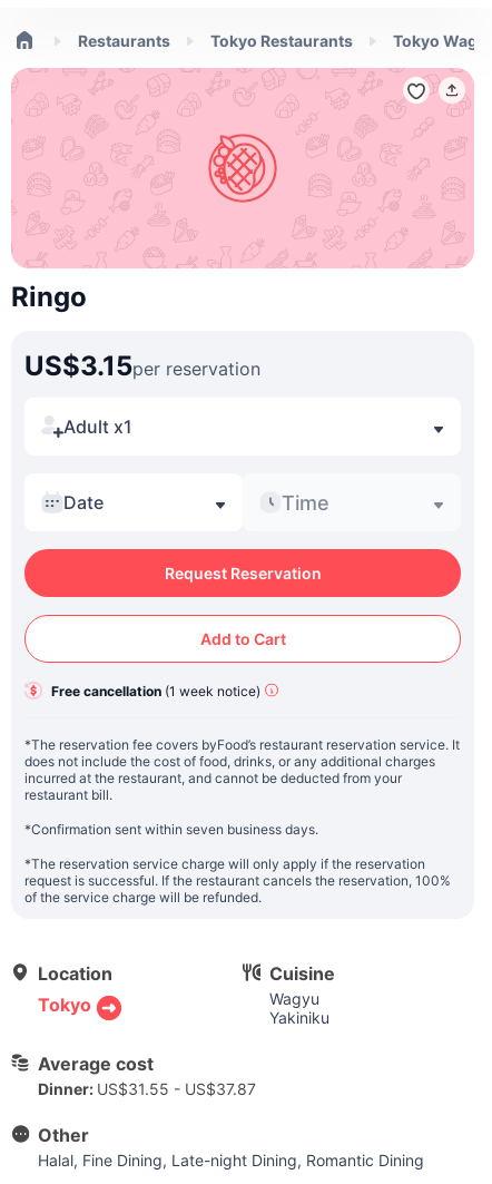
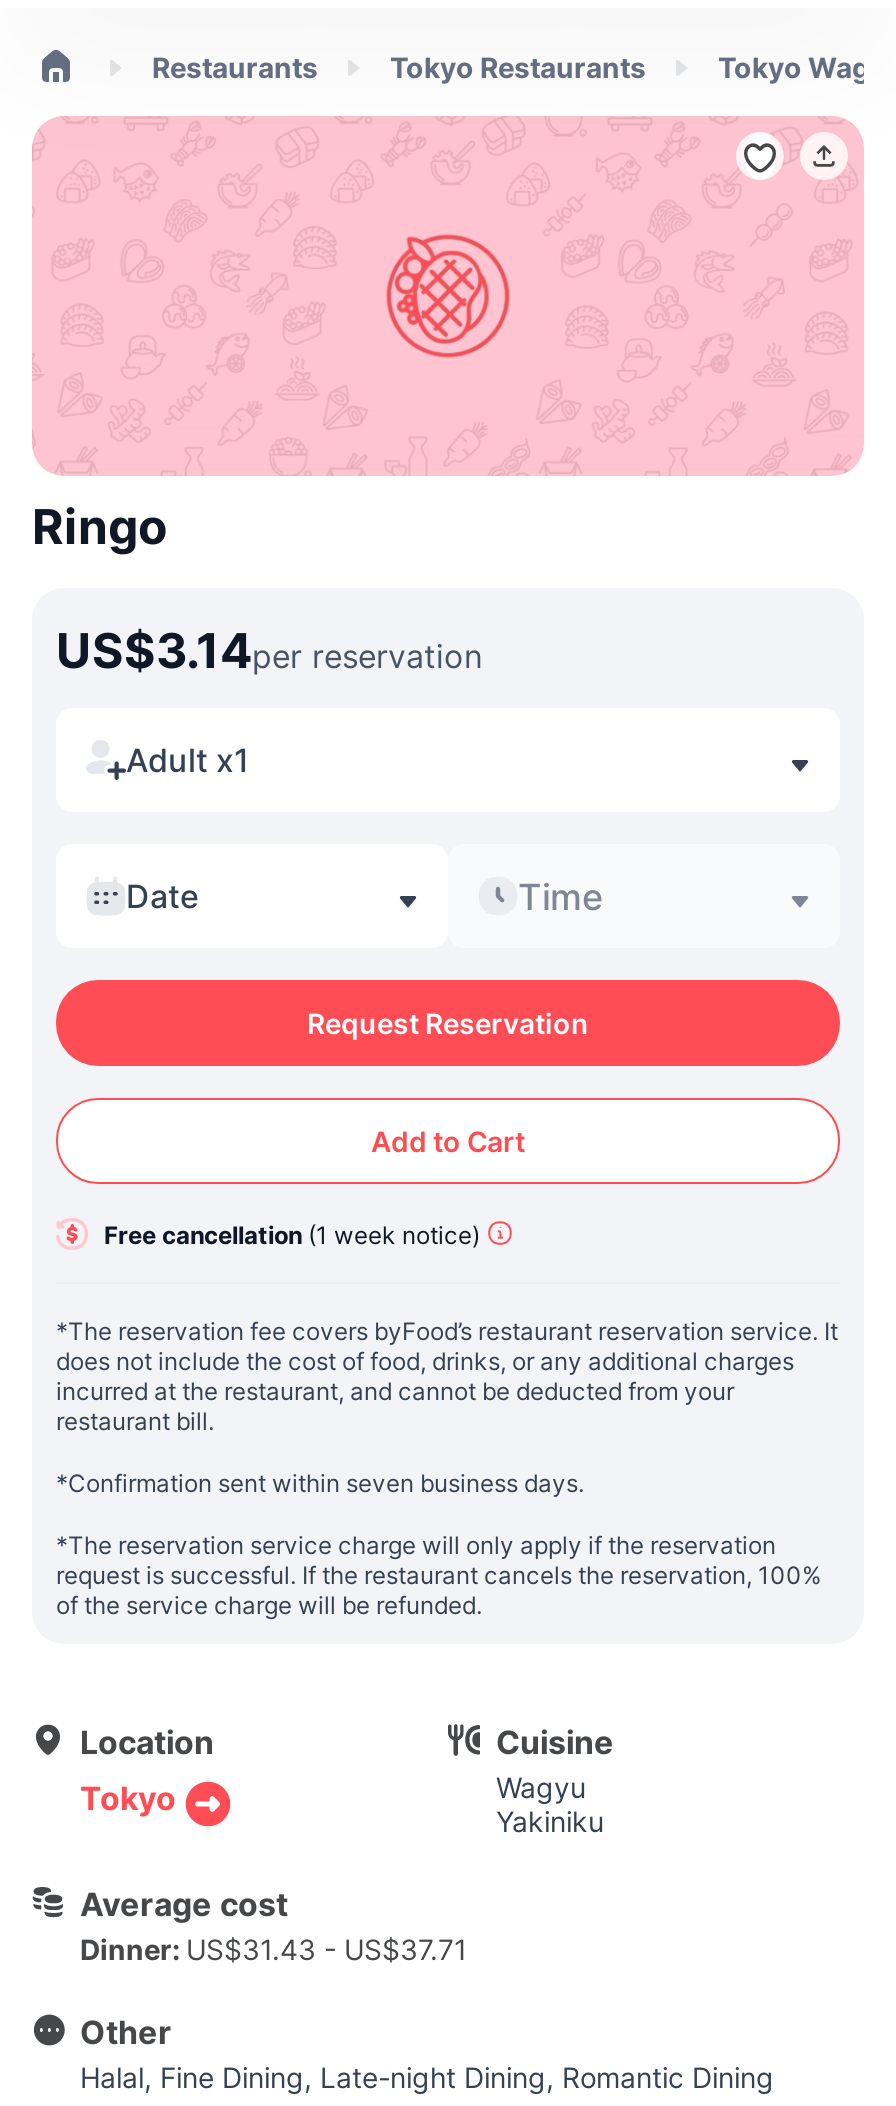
[24,350,260,382] US$3.15per reservation -> [56,622,482,680] US$3.14per reservation
[38,1079,256,1098] Dinner: US$31.55 - US$37.87 -> [80,1932,468,1966] Dinner: US$31.43 - US$37.71

